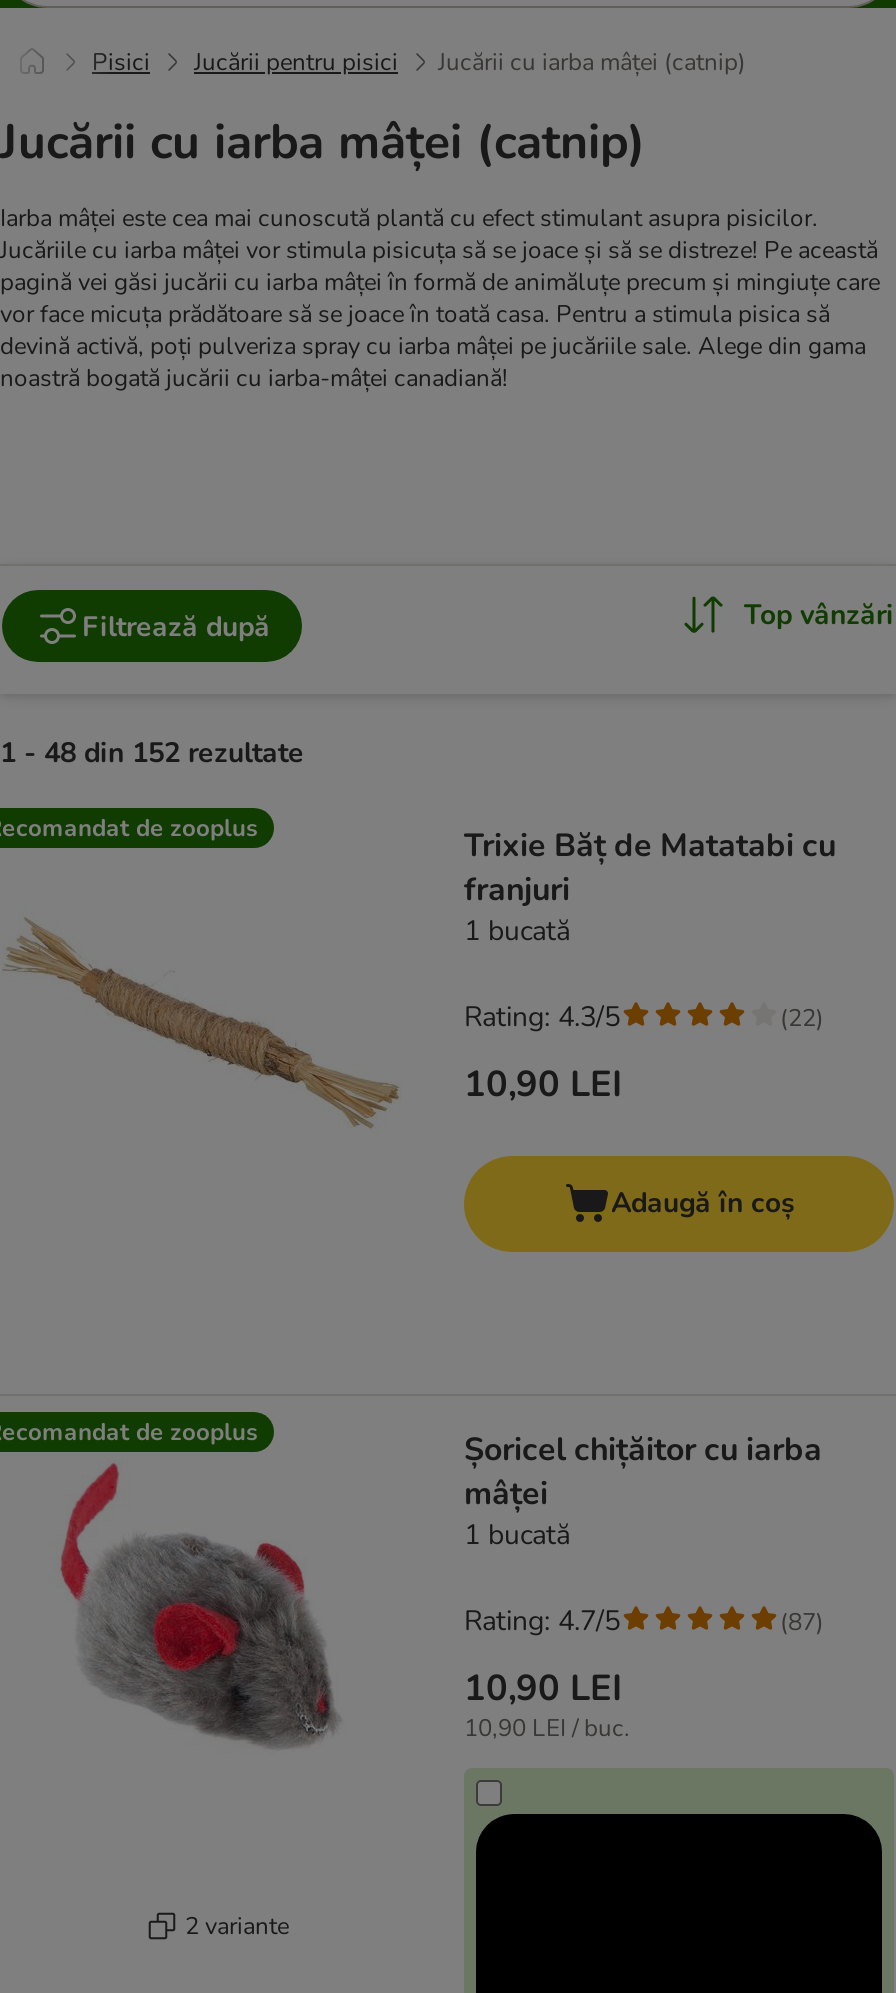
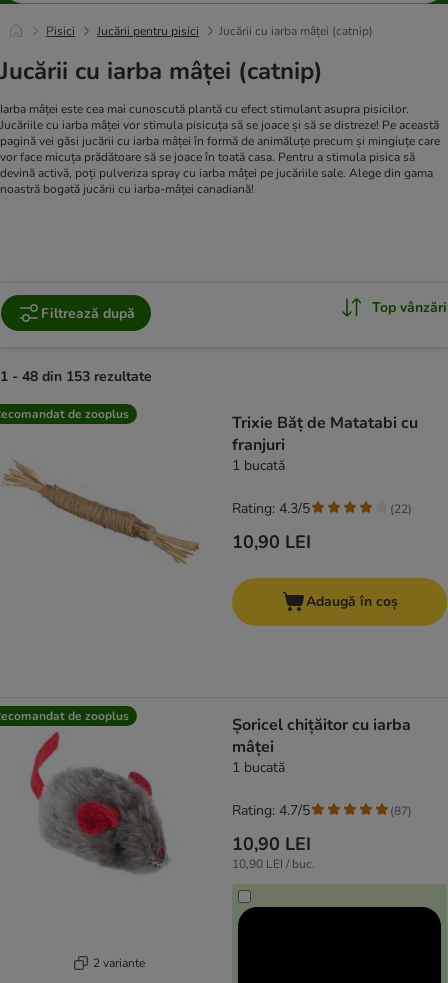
[0,734,304,772] 1 - 48 din 152 rezultate -> [0,367,152,386] 1 - 48 din 153 rezultate

